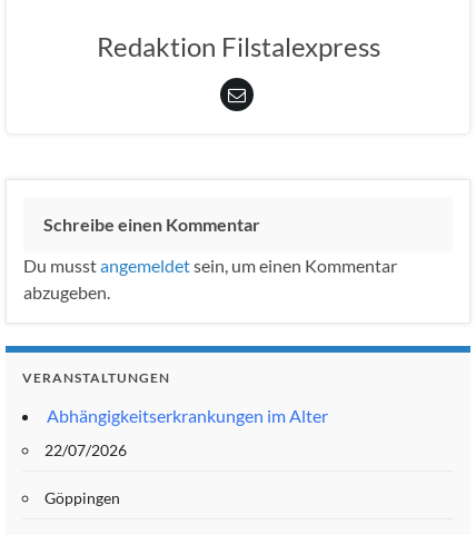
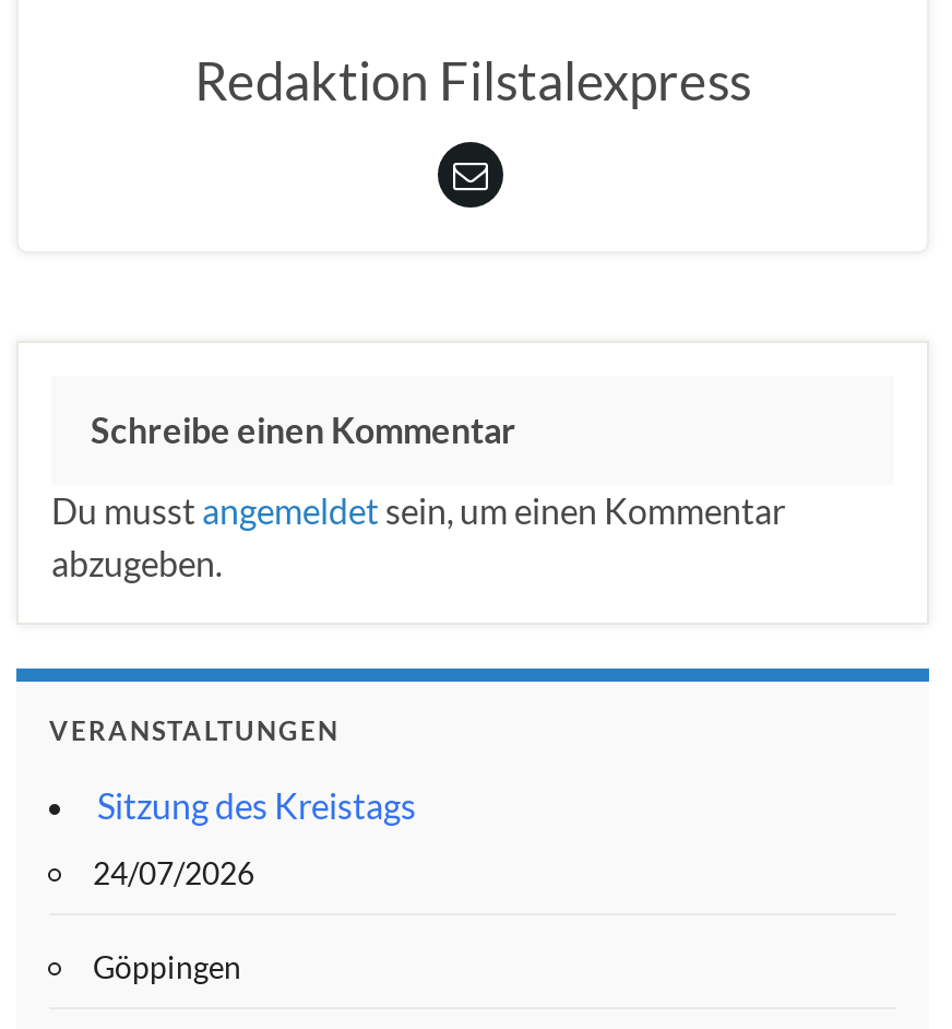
[47,405,328,426] Abhängigkeitserkrankungen im Alter -> [97,785,416,826] Sitzung des Kreistags
[44,441,127,459] 22/07/2026 -> [93,854,254,892] 24/07/2026

